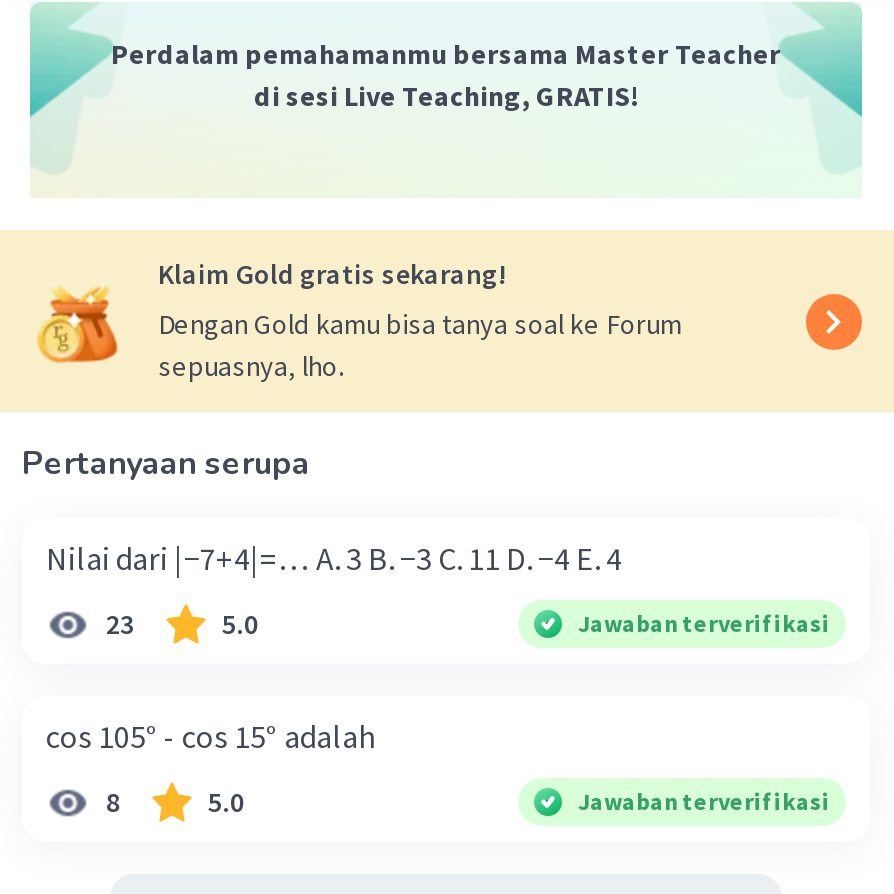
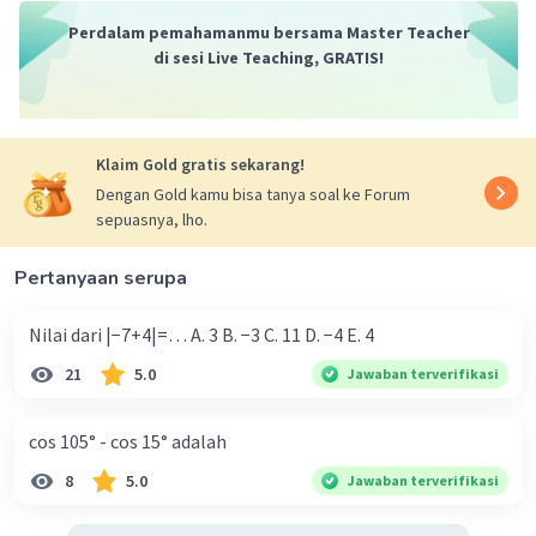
[106,606,134,642] 23 -> [65,364,82,385] 21

